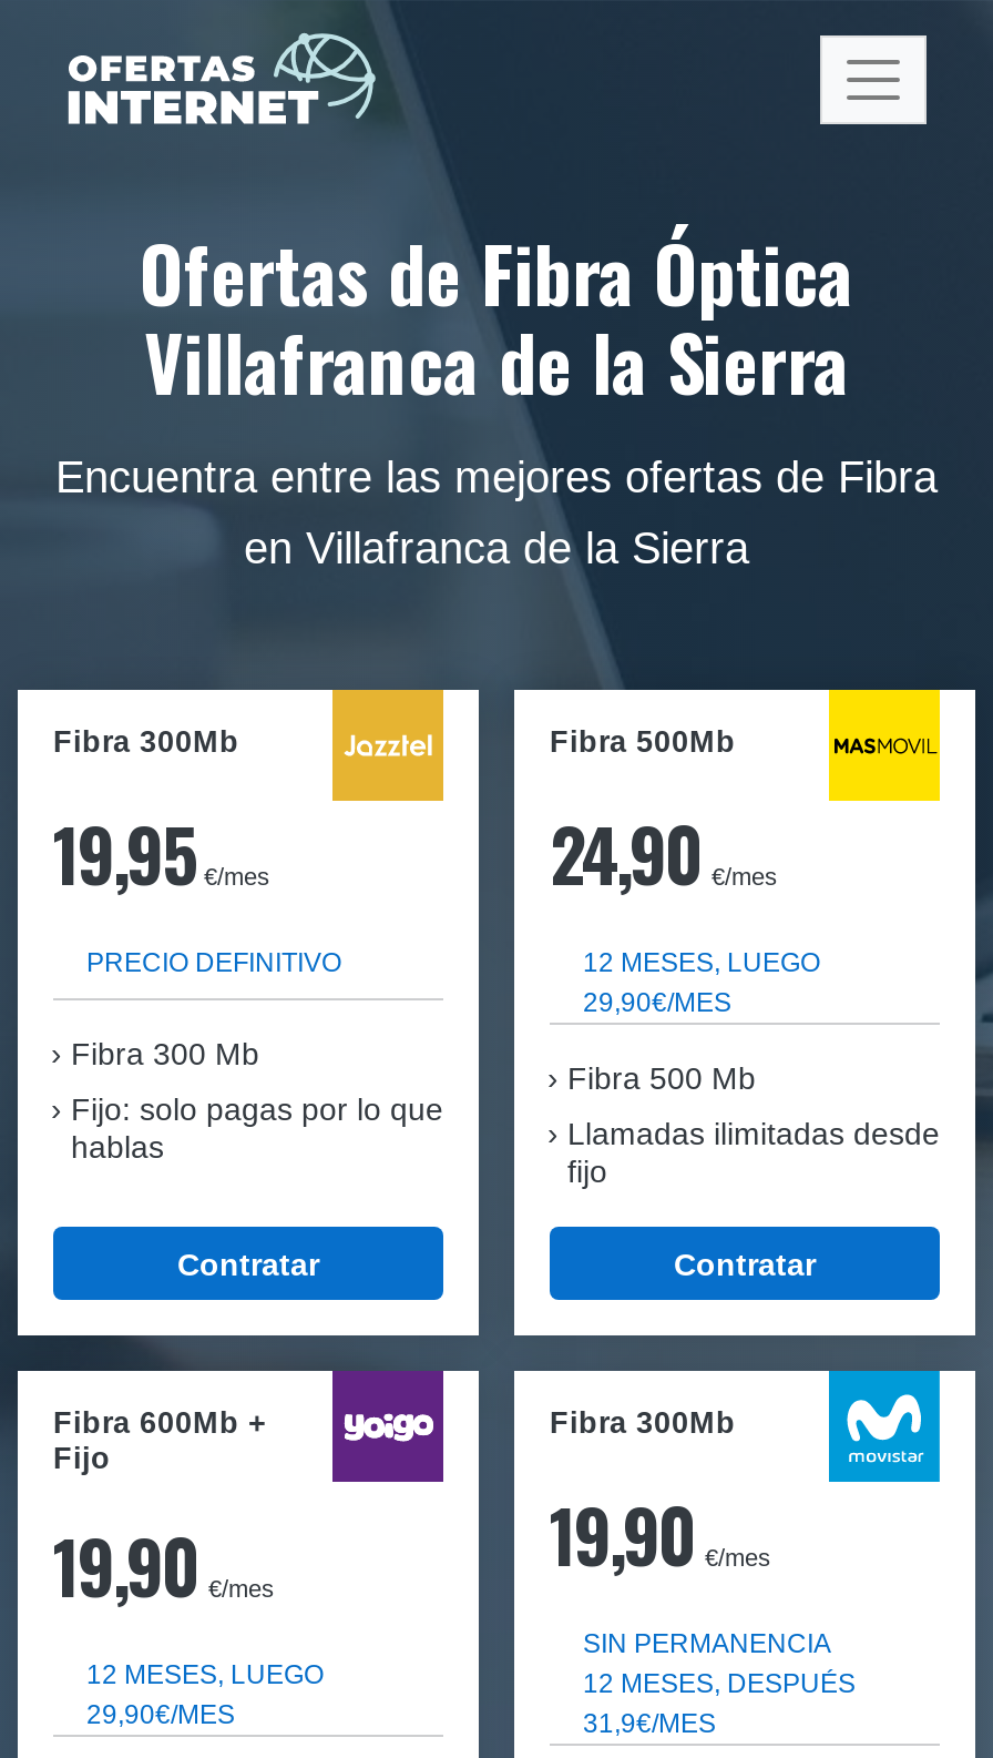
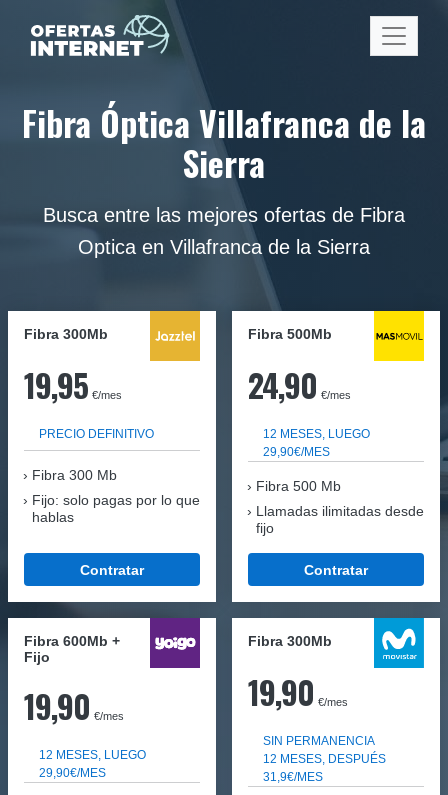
[55,217,938,501] Ofertas de Fibra Óptica | Villafranca de la Sierra | Encuentra entre las mejores ofertas de Fibra -> [22,98,426,226] Fibra Óptica Villafranca de la | Sierra | Busca entre las mejores ofertas de Fibra
[244,524,749,572] en Villafranca de la Sierra -> [78,236,370,258] Optica en Villafranca de la Sierra

